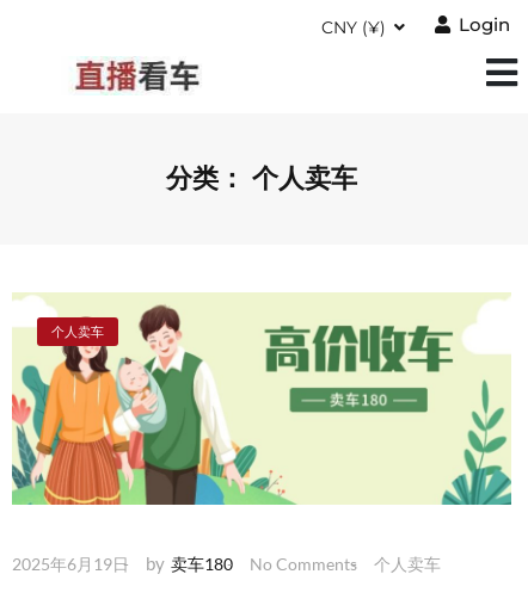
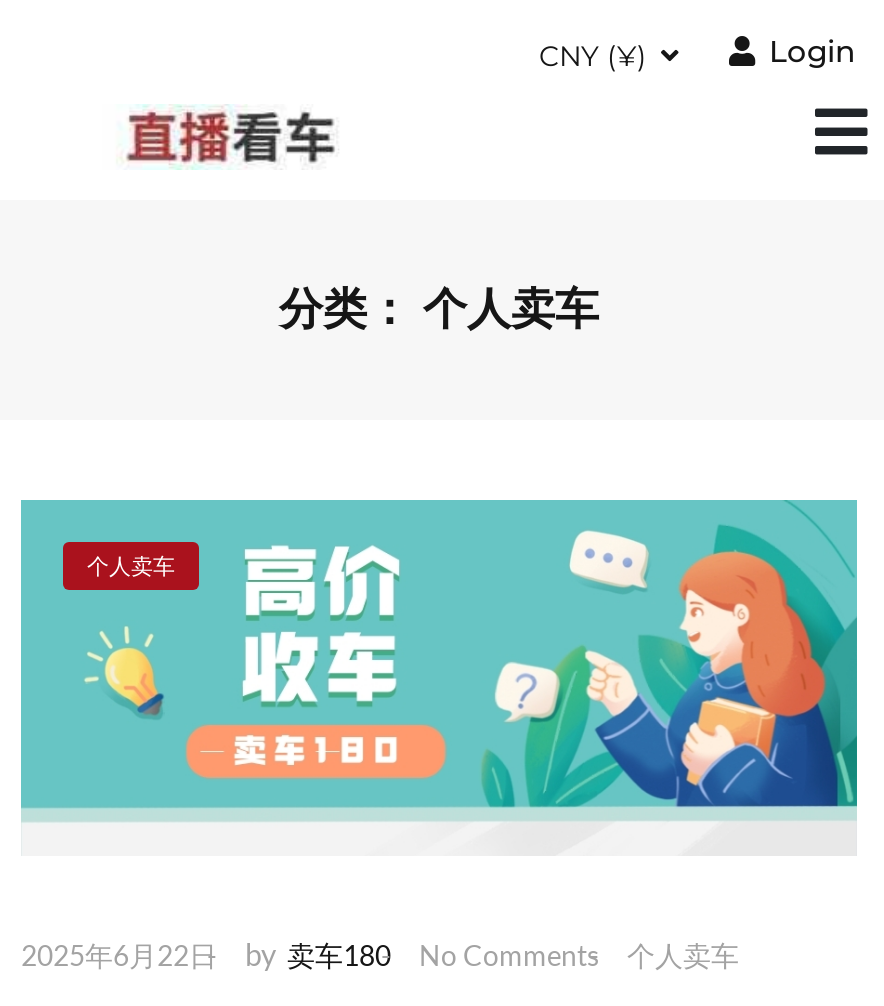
[11,292,512,574] [image] | 2025年6月19日 by 卖车180 No Comments 个人卖车 -> [19,498,859,972] [image] | 2025年6月22日 by 卖车180 No Comments 个人卖车

